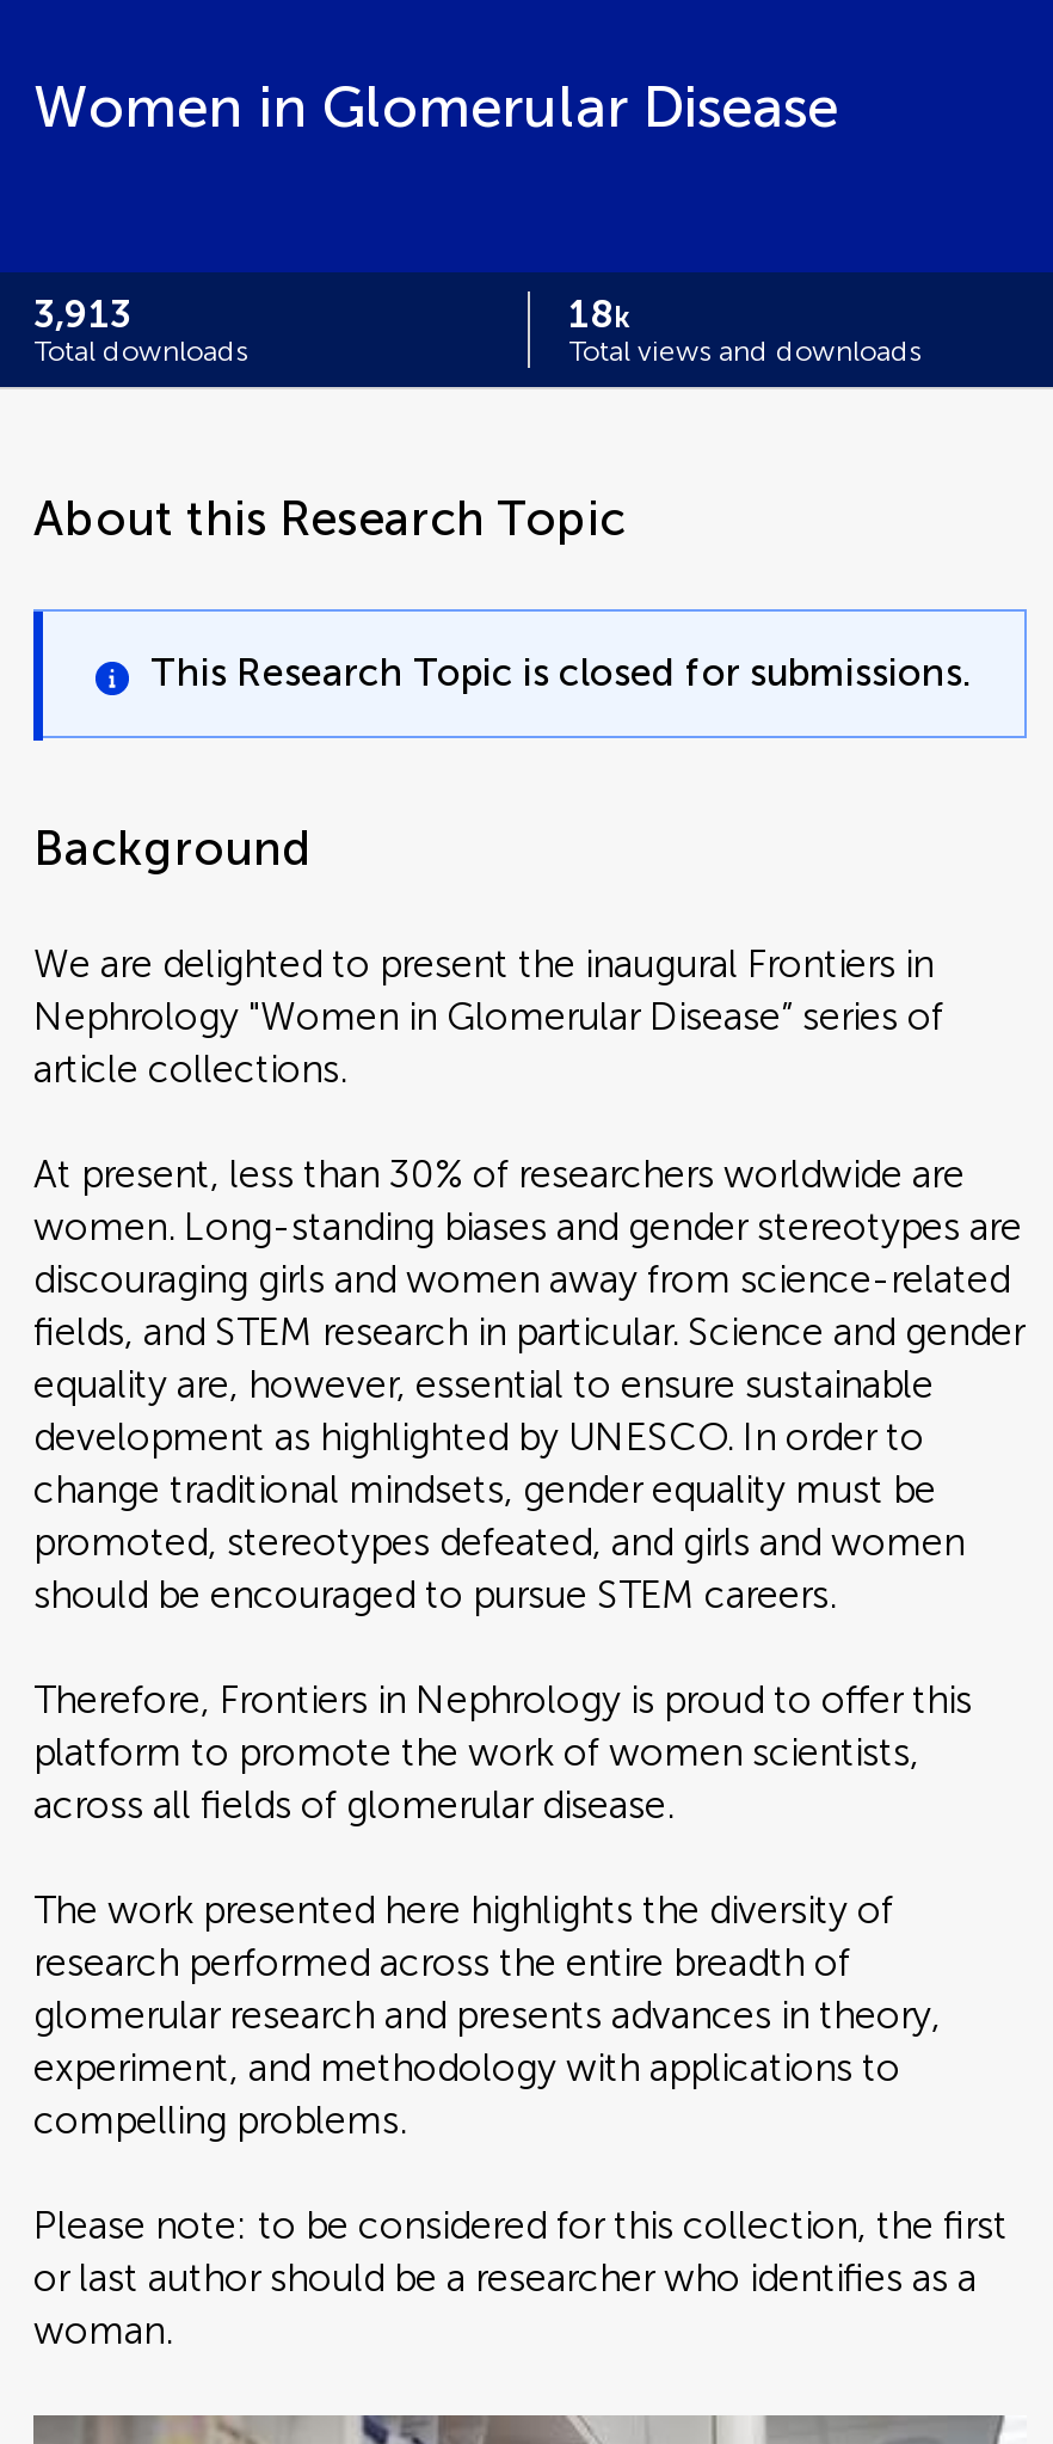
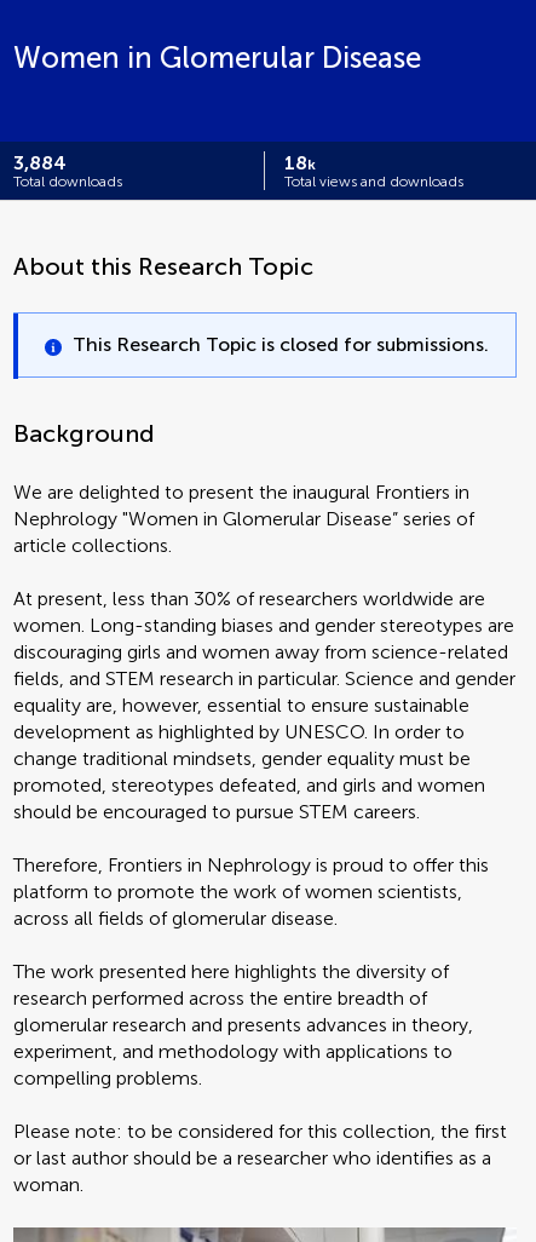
[33,291,131,337] 3,913 -> [13,151,67,174] 3,884

